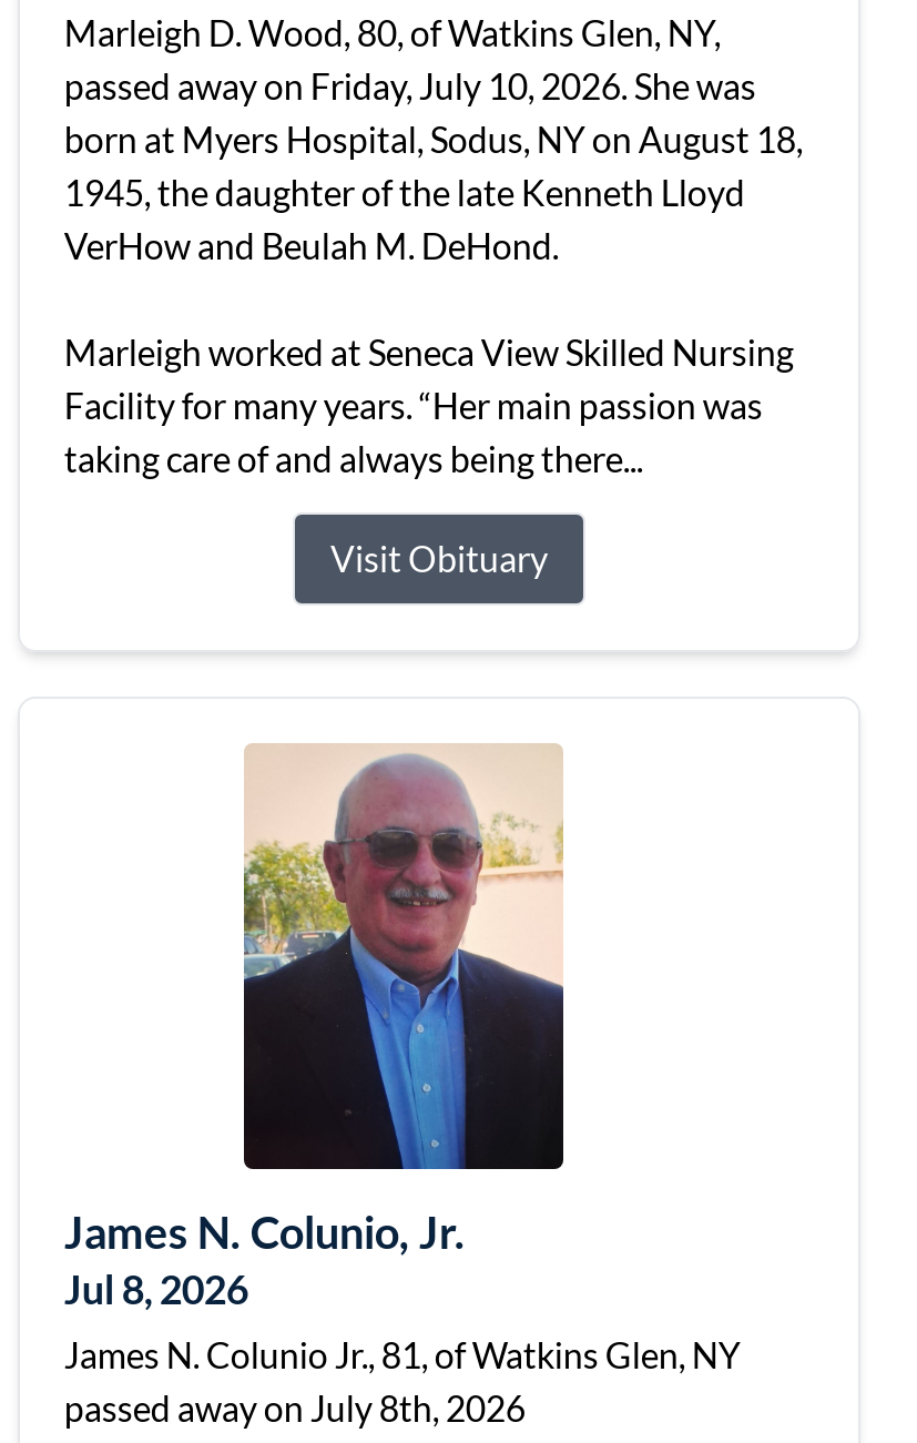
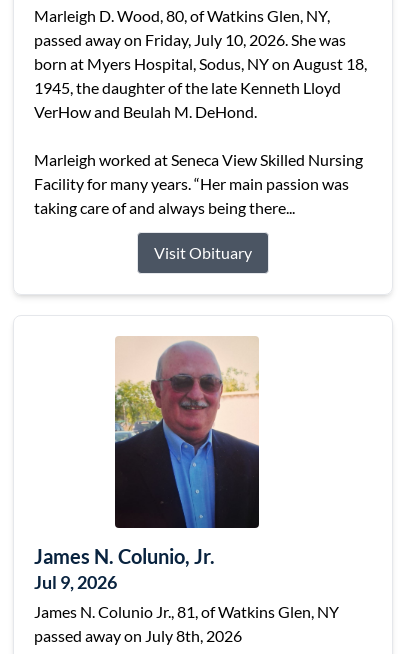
[64,1265,248,1314] Jul 8, 2026 -> [34,571,117,593] Jul 9, 2026

